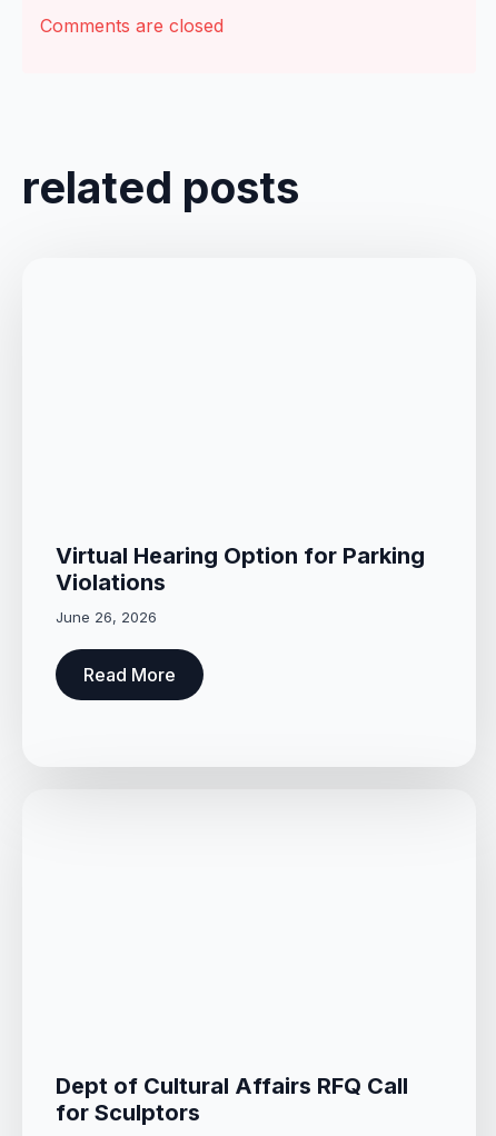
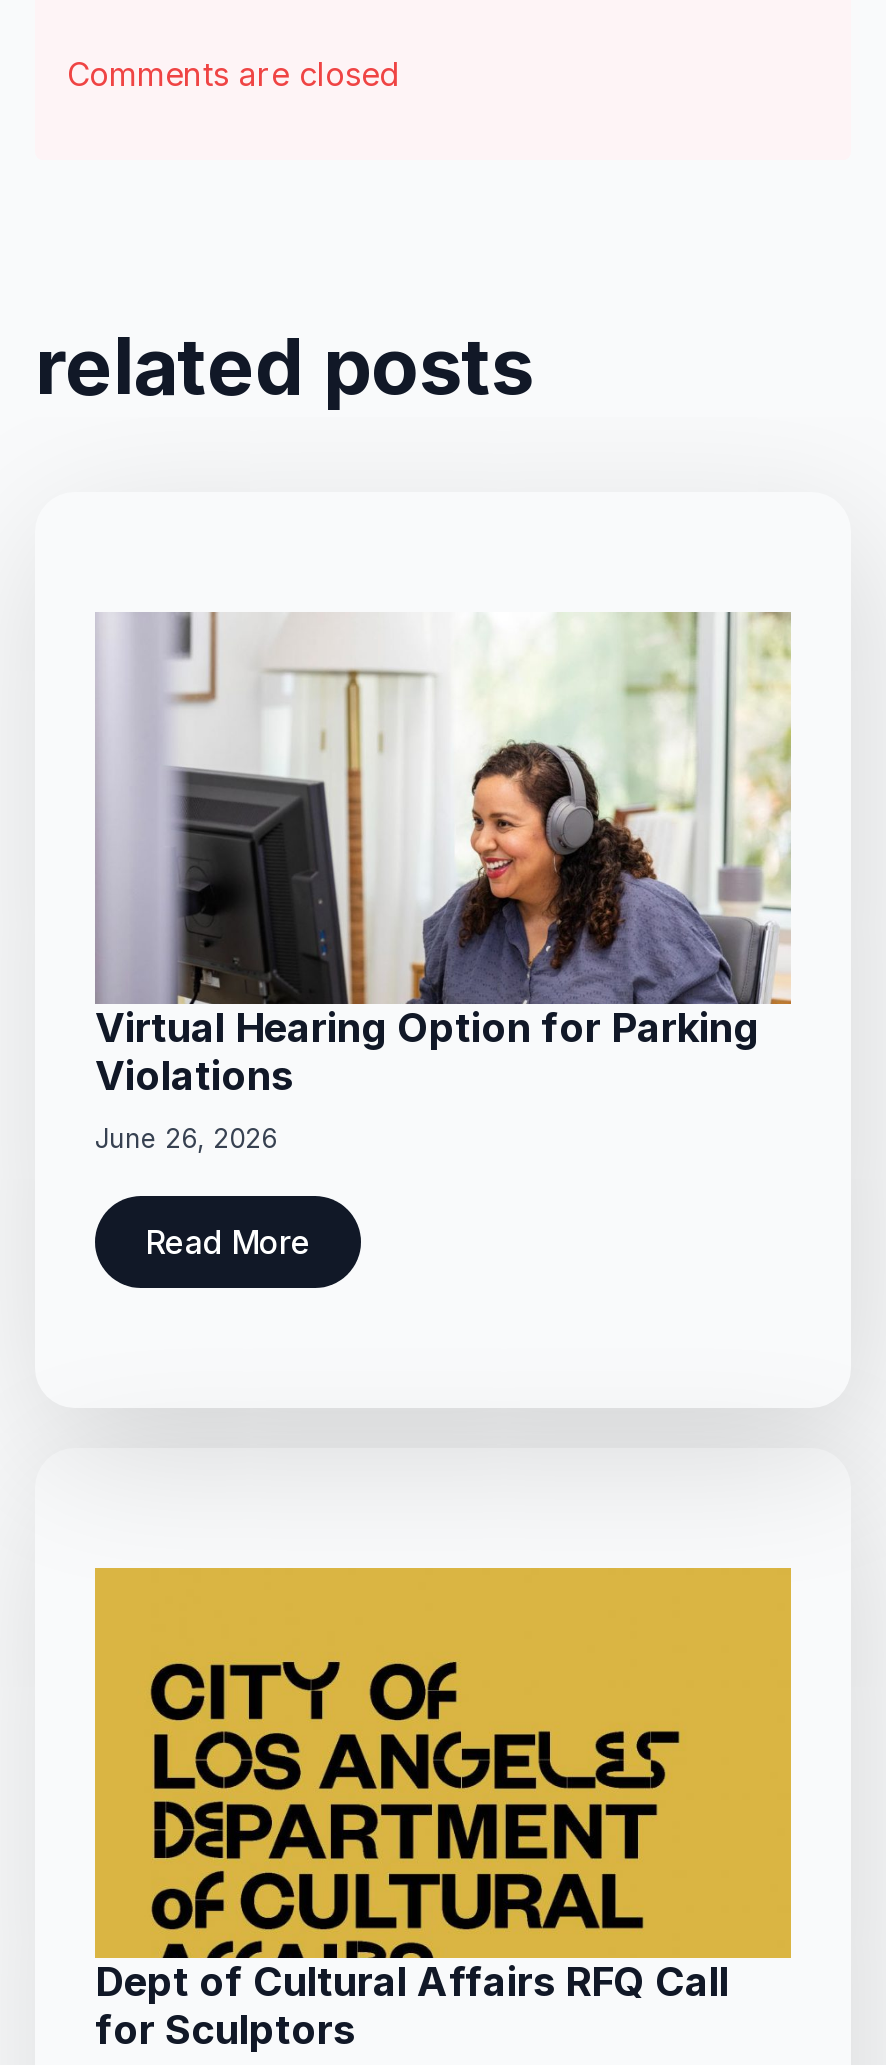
none -> [93,610,793,1006] [image]
none -> [93,1566,793,1960] [image]

